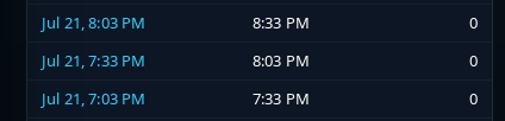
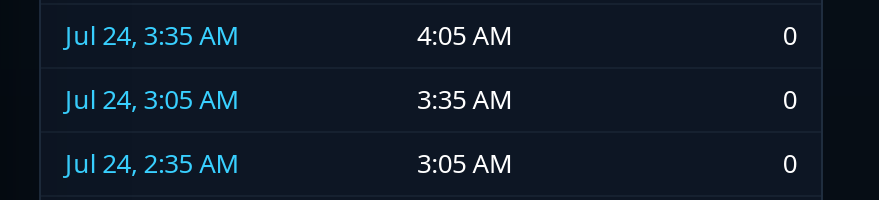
[42,12,310,33] Jul 21, 8:03 PM | 8:33 PM -> [65,17,513,53] Jul 24, 3:35 AM | 4:05 AM
[42,50,310,71] Jul 21, 7:33 PM | 8:03 PM -> [65,81,513,117] Jul 24, 3:05 AM | 3:35 AM
[42,88,310,109] Jul 21, 7:03 PM | 7:33 PM -> [65,145,513,181] Jul 24, 2:35 AM | 3:05 AM

